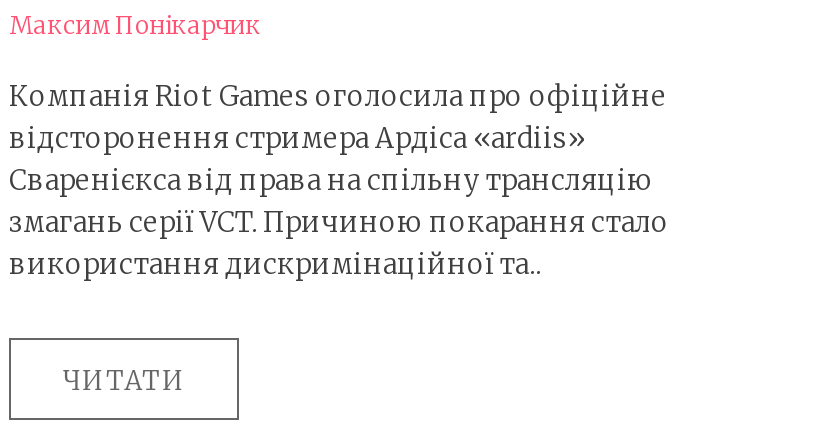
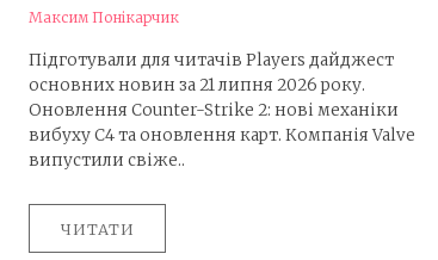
[9,81,669,283] Компанія Riot Games оголосила про офіційне | відсторонення стримера Ардіса «ardiis» | Сваренієкса від права на спільну трансляцію | змагань серії VCT. Причиною покарання стало | використання дискримінаційної та.. -> [29,51,415,171] Підготували для читачів Players дайджест | основних новин за 21 липня 2026 року. | Оновлення Counter-Strike 2: нові механіки | вибуху C4 та оновлення карт. Компанія Valve | випустили свіже..

